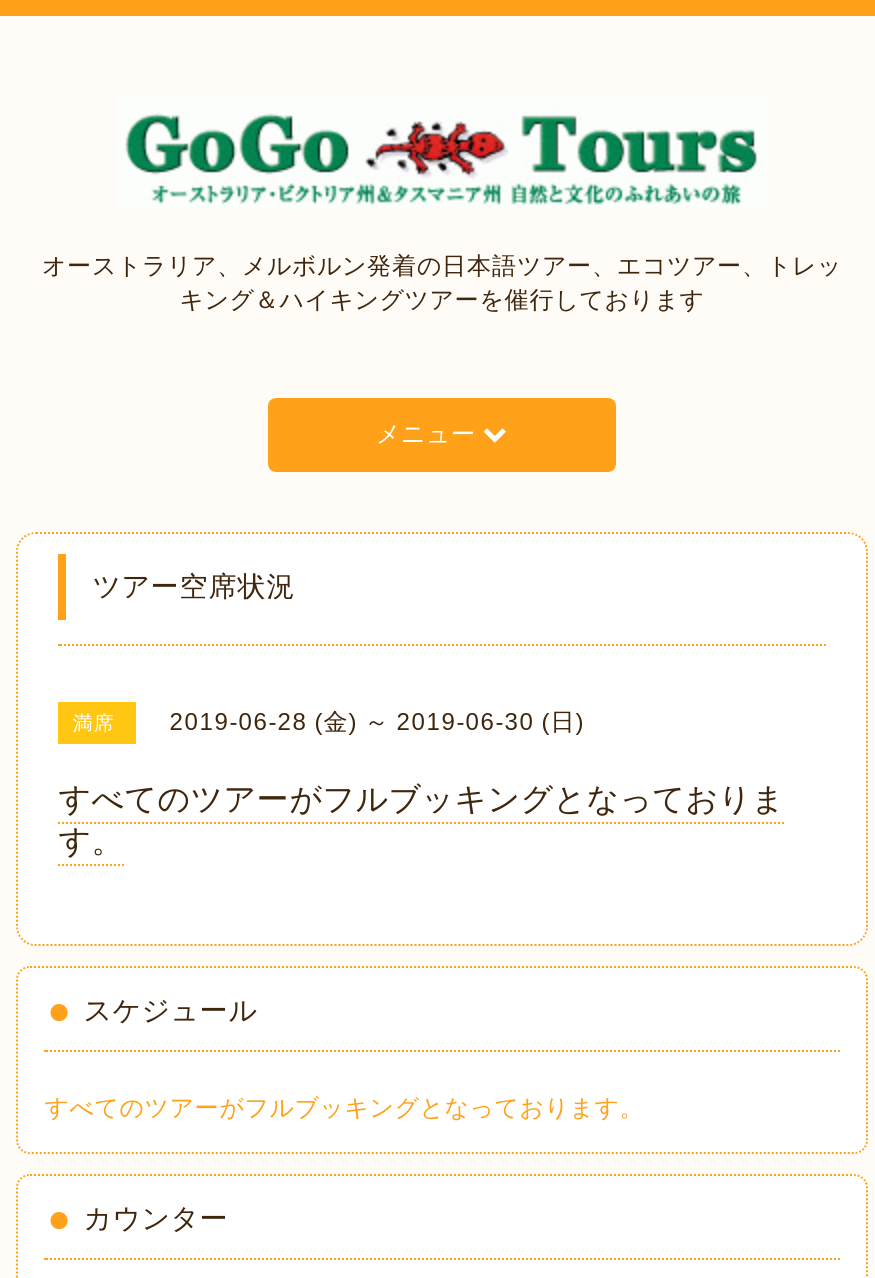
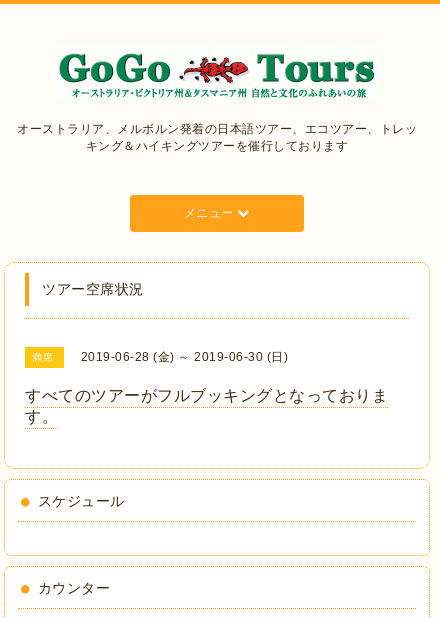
[44,1094,644,1122] すべてのツアーがフルブッキングとなっております。 -> none

